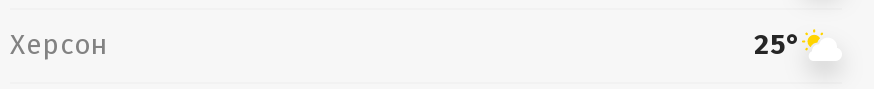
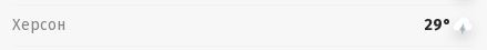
[754,28,802,62] 25° -> [424,16,452,34] 29°

